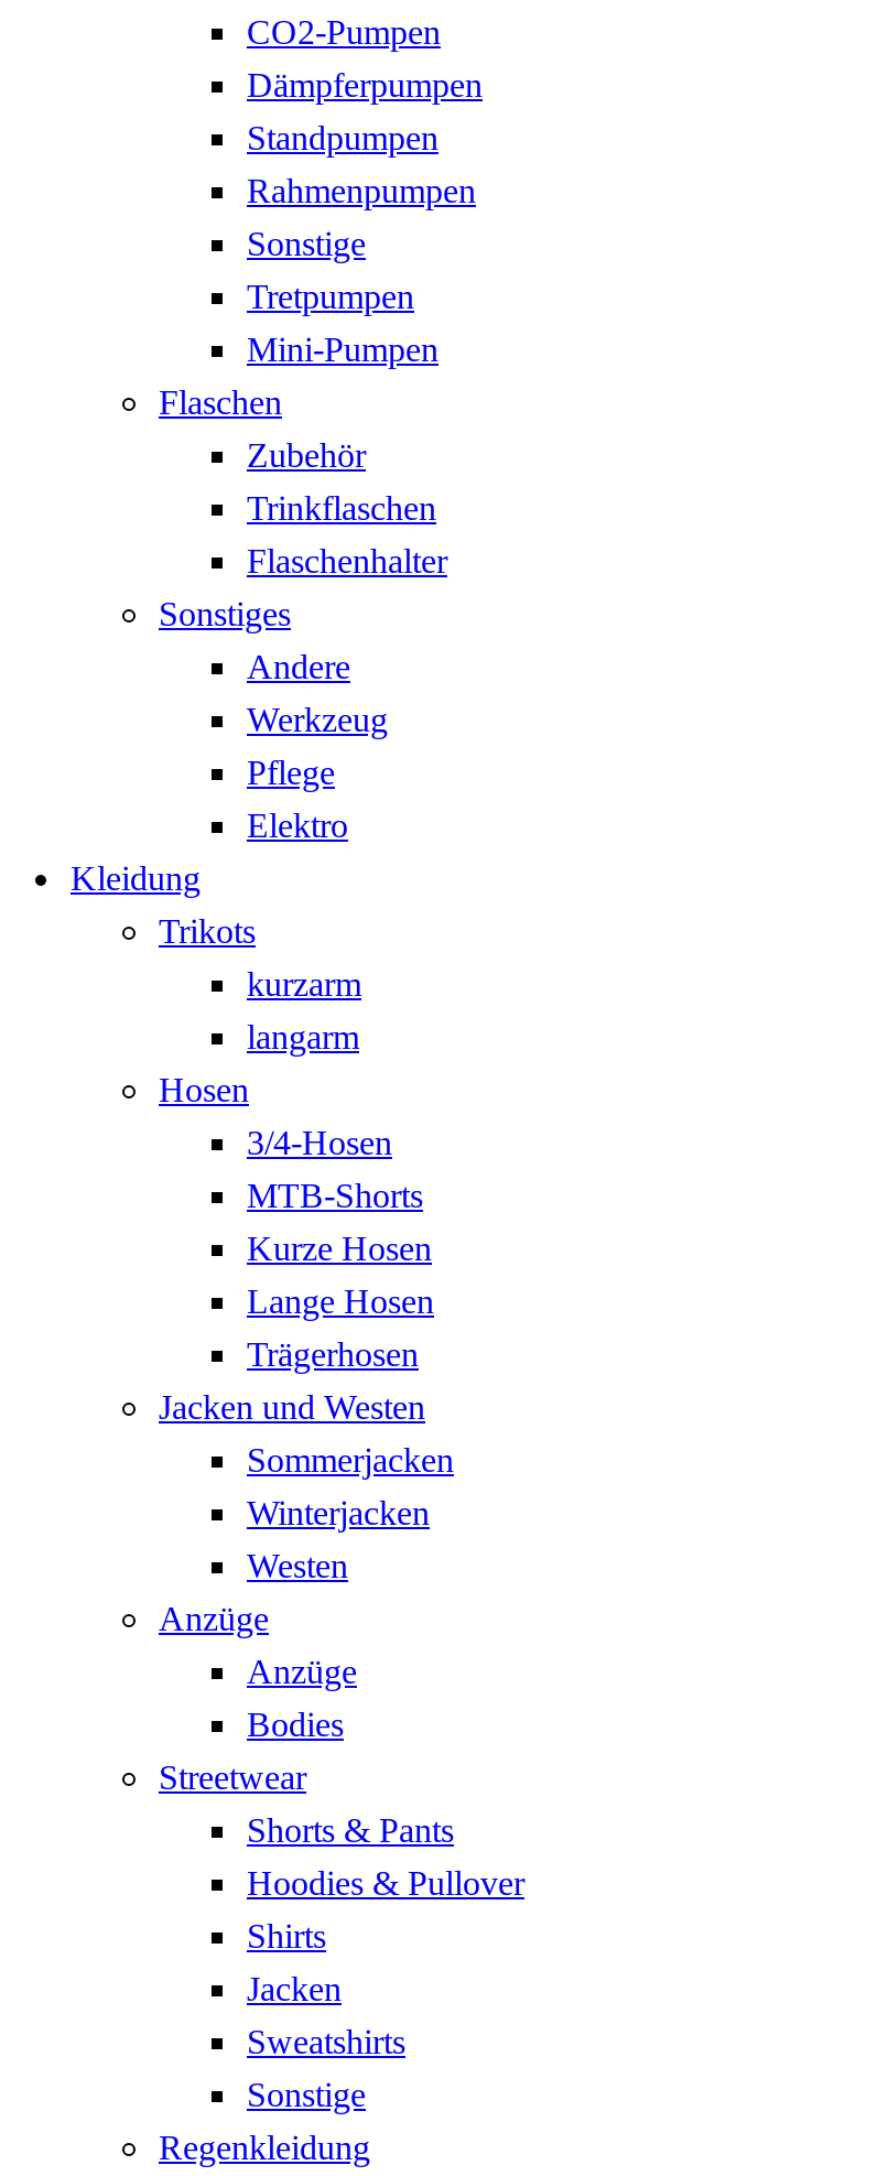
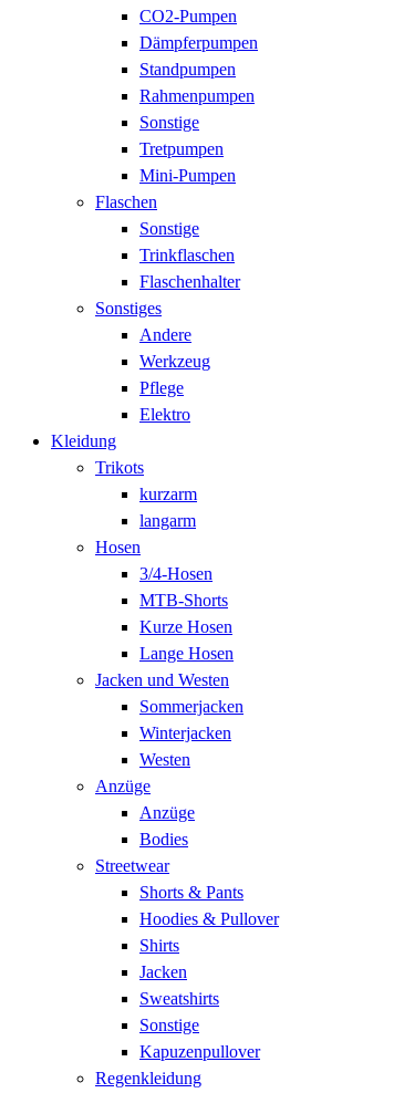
[247,436,366,473] Zubehör -> [139,219,199,238] Sonstige
[247,1335,419,1372] Trägerhosen -> none
moved [159,1388,524,2113] -> [95,670,279,1034]: Jacken und Westen | Sommerjacken | Winterjacken | ... | Sweatshirts | Sonstige
none -> [139,1042,260,1061] Kapuzenpullover

